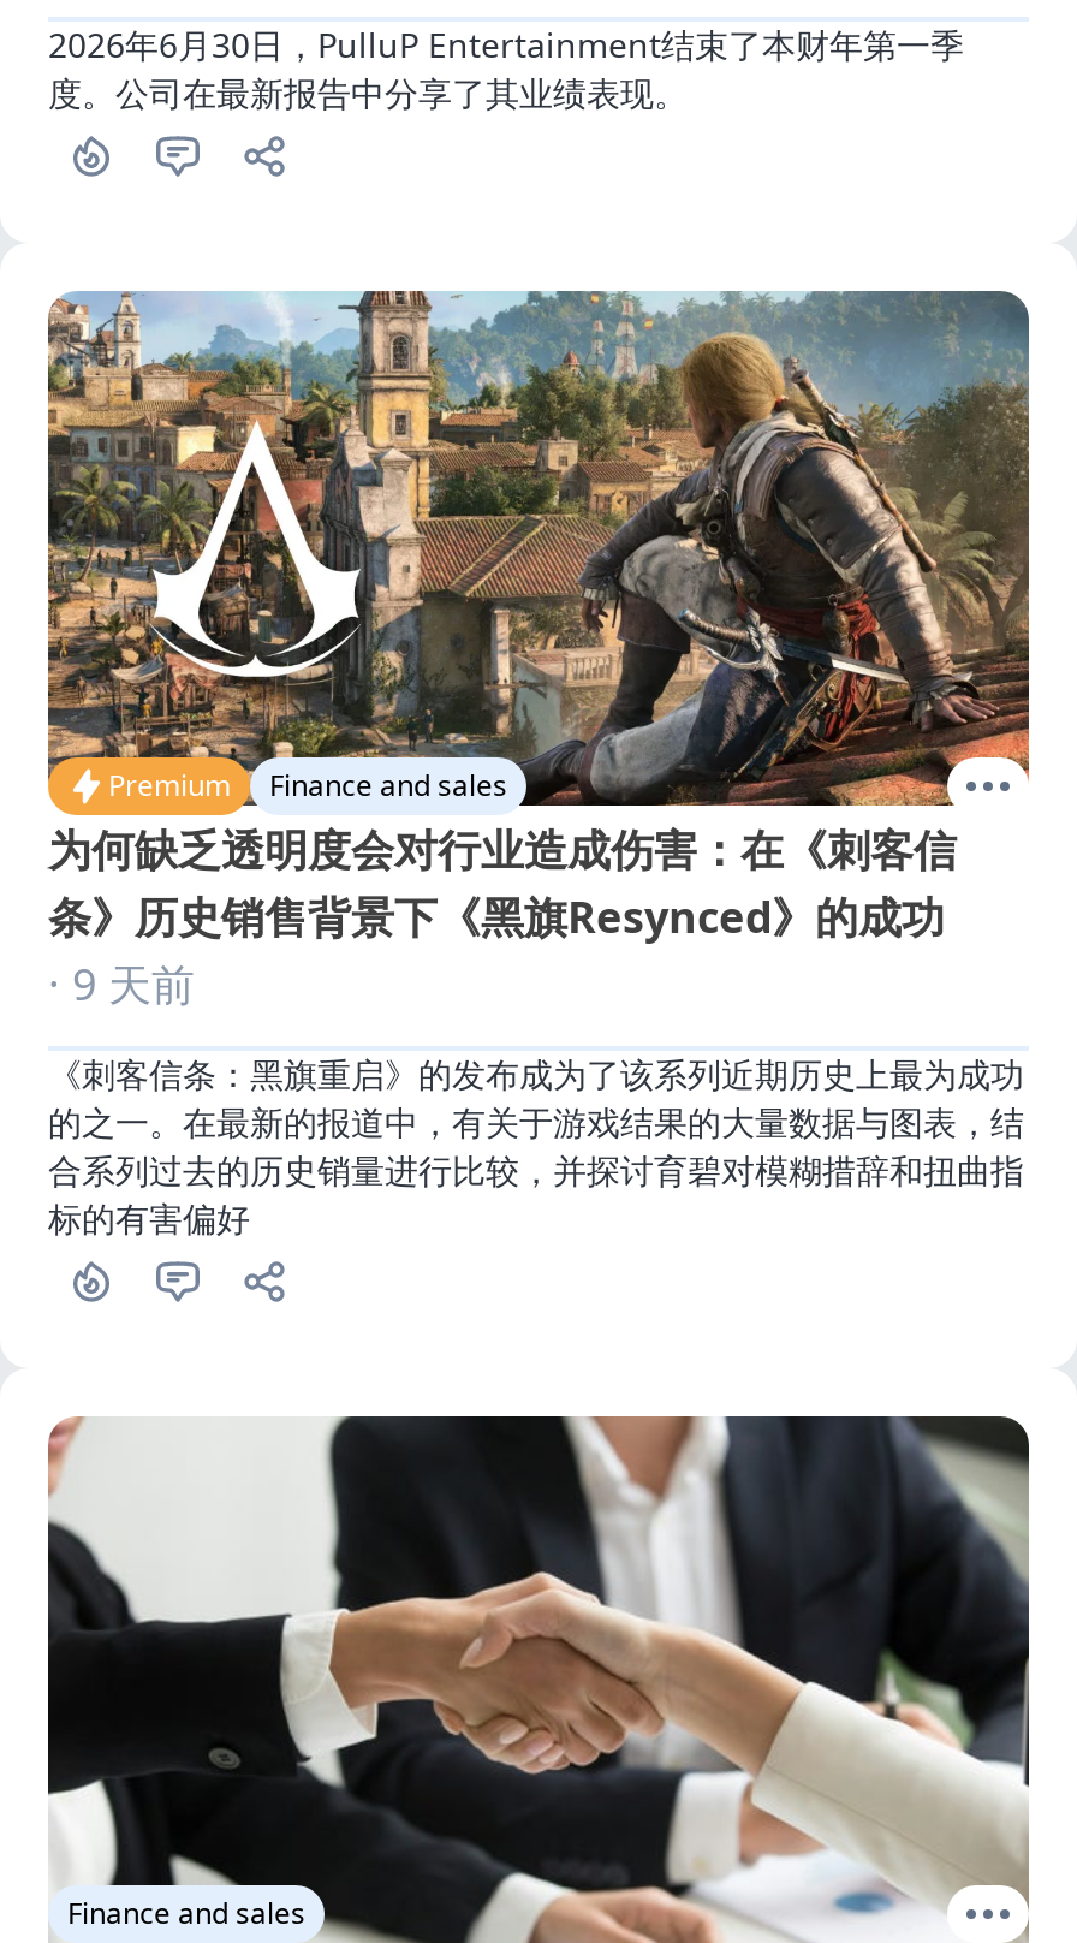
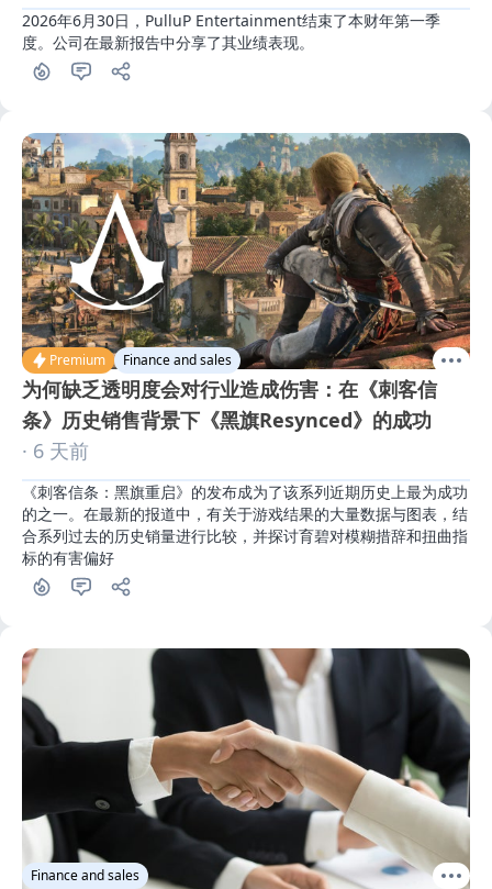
[48,955,195,1013] · 9 天前 -> [22,438,89,464] · 6 天前

